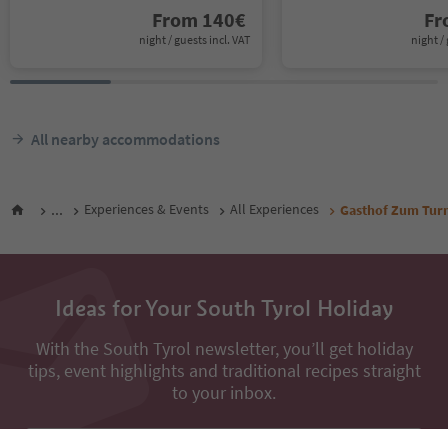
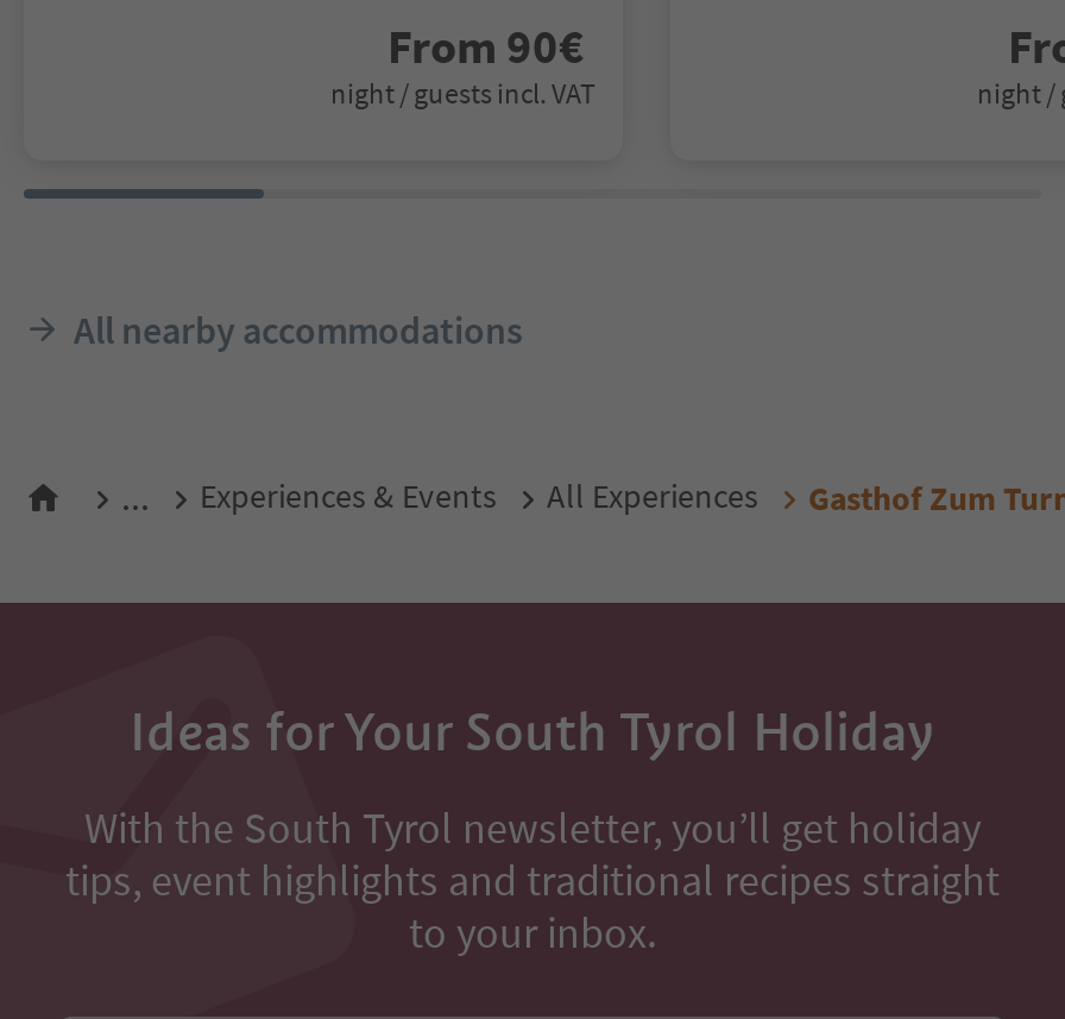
[152,7,250,32] From 140€ -> [387,15,594,75] From 90€

